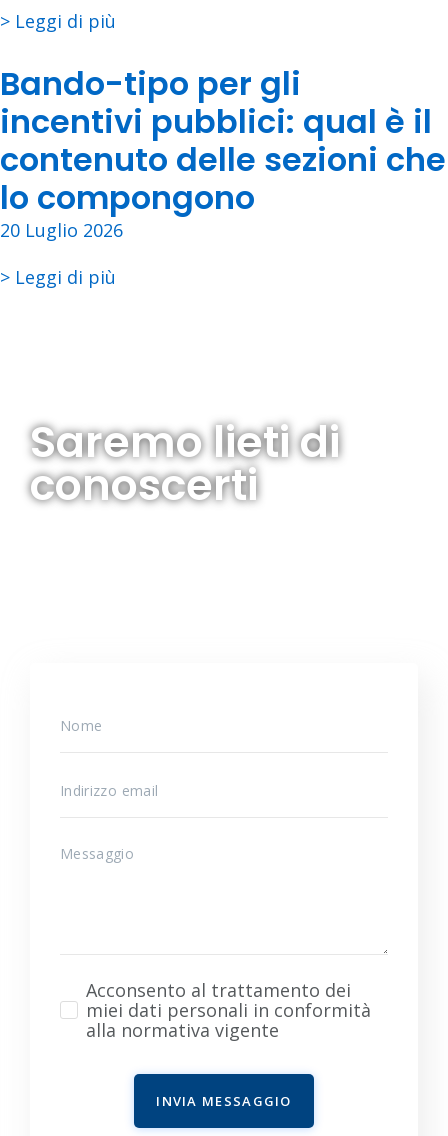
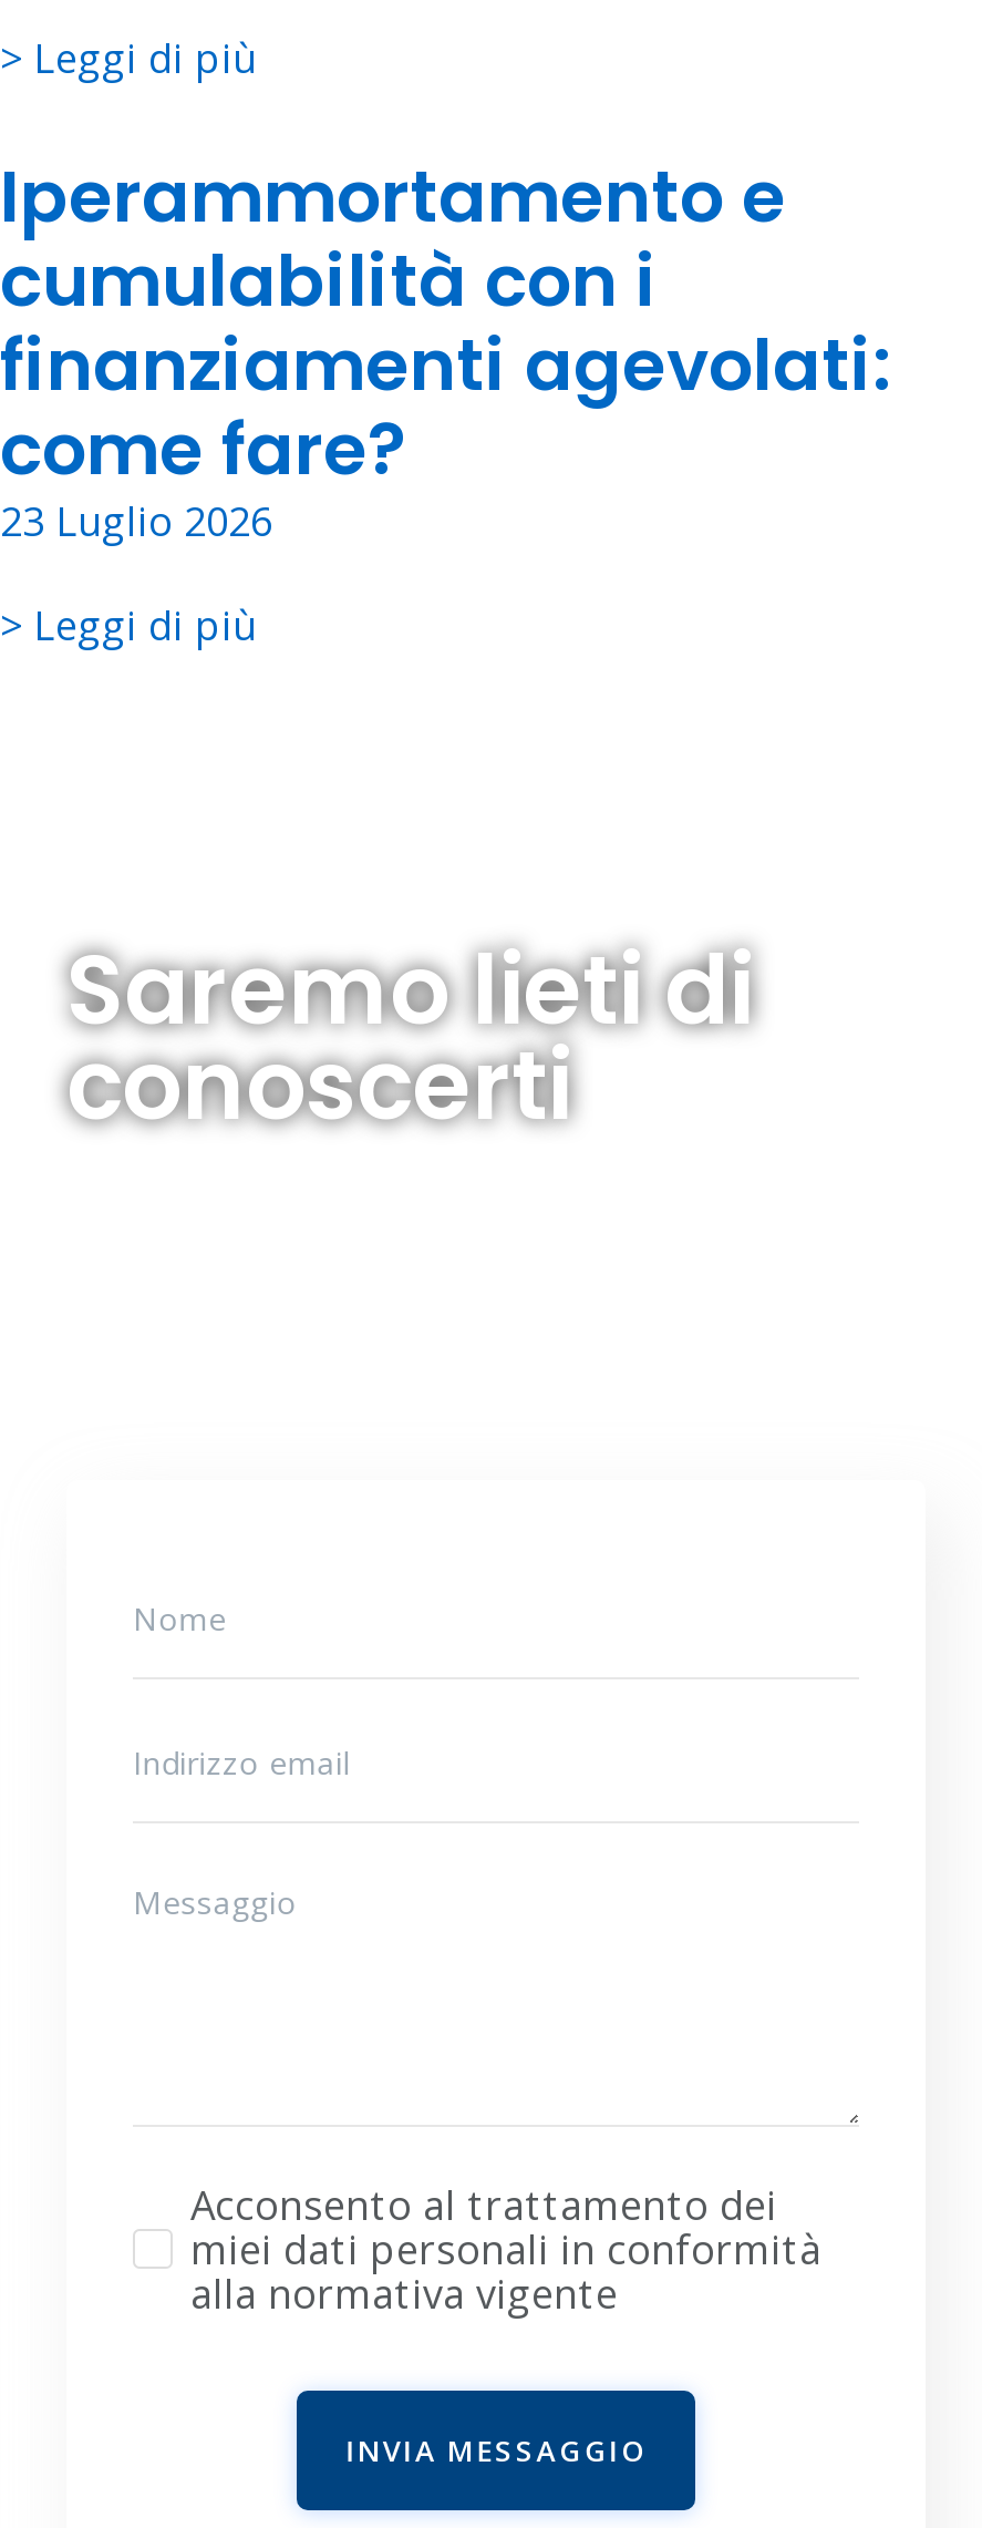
[0,61,446,242] Bando-tipo per gli | incentivi pubblici: qual è il | contenuto delle sezioni che | lo compongono | 20 Luglio 2026 -> [0,146,892,547] Iperammortamento e | cumulabilità con i | finanziamenti agevolati: | come fare? | 23 Luglio 2026

